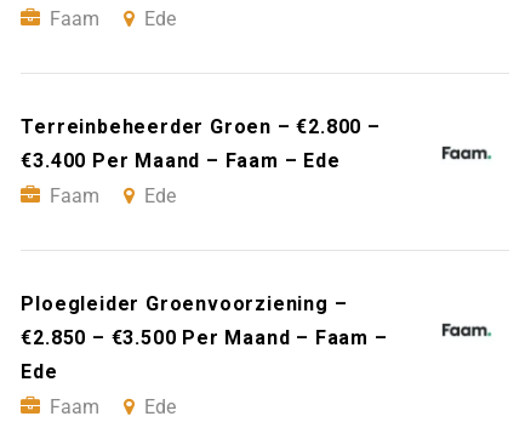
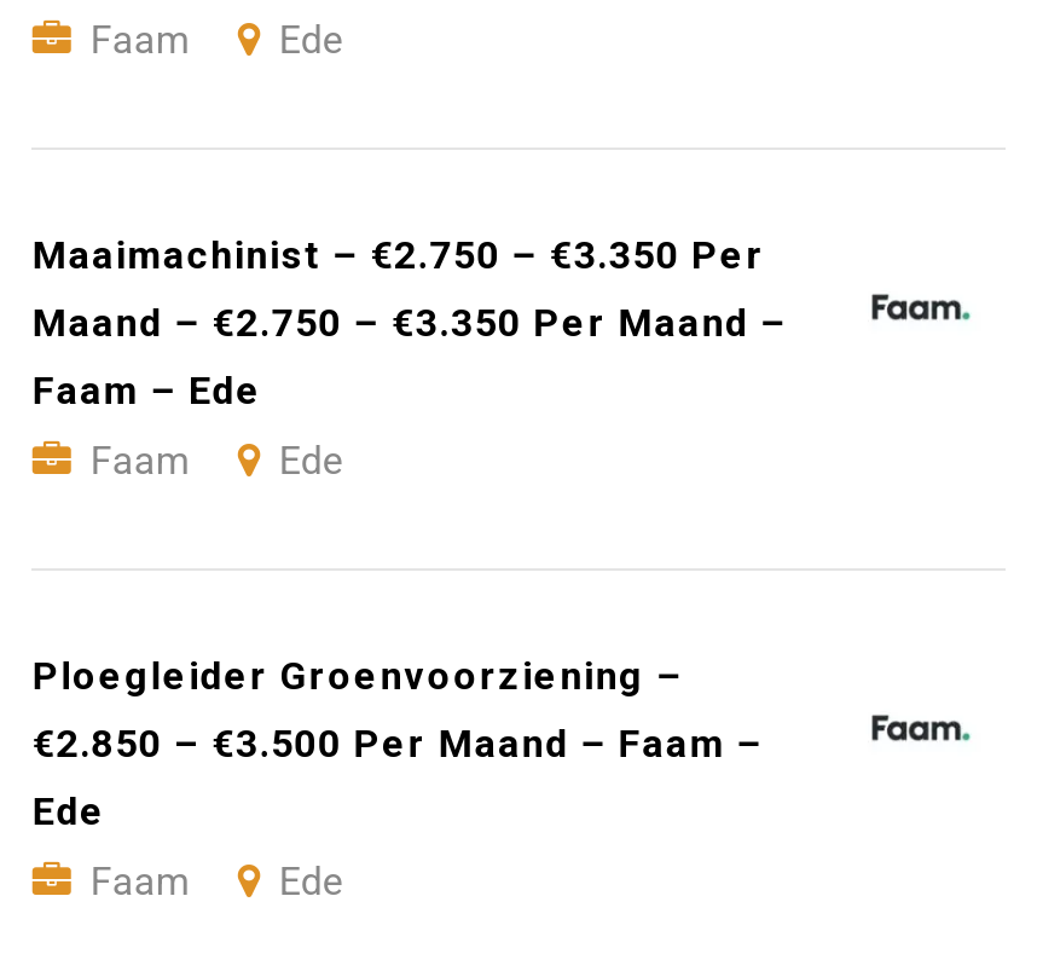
[21,116,380,173] Terreinbeheerder Groen – €2.800 – | €3.400 Per Maand – Faam – Ede -> [32,231,787,412] Maaimachinist – €2.750 – €3.350 Per | Maand – €2.750 – €3.350 Per Maand – | Faam – Ede

